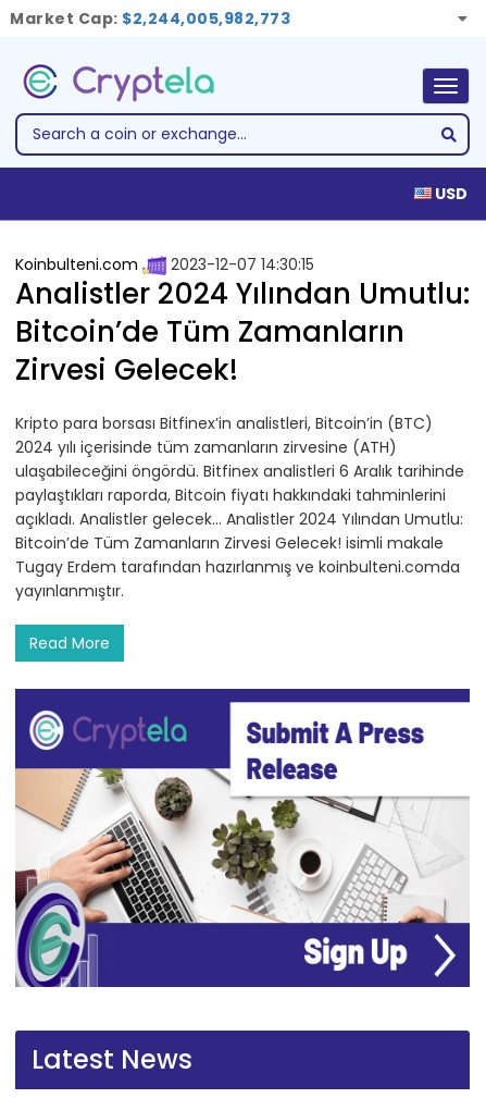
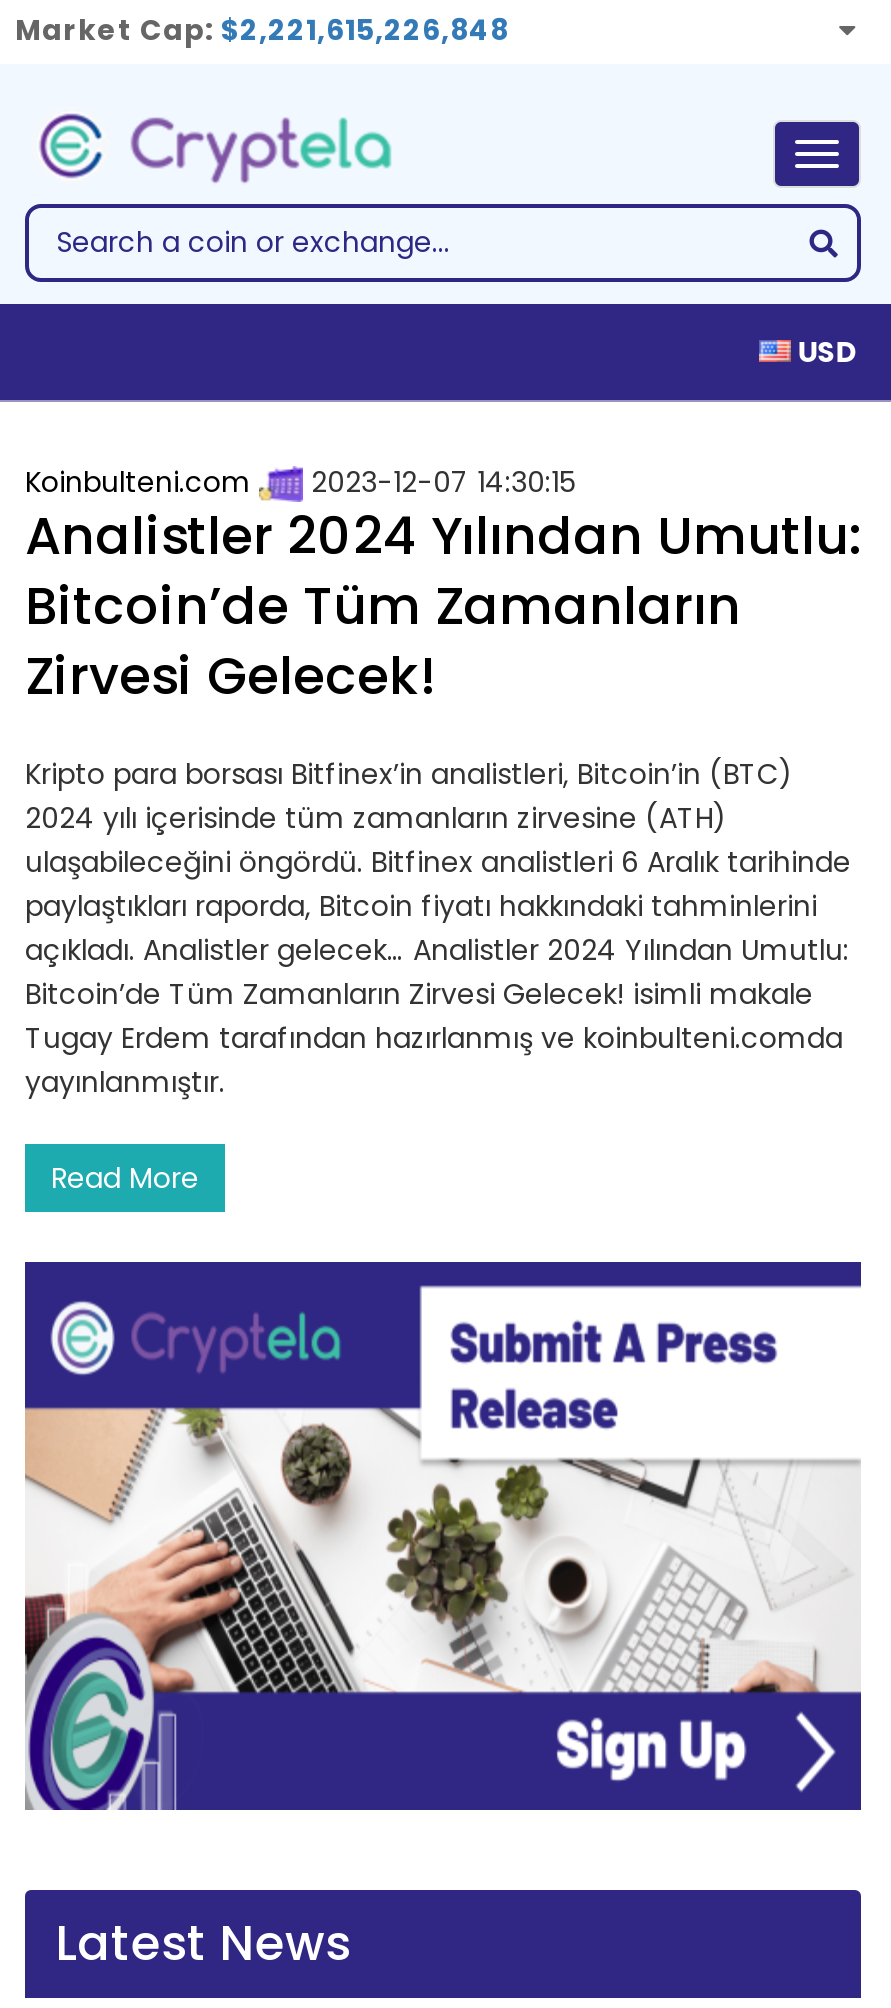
[10,8,290,29] Market Cap: $2,244,005,982,773 -> [15,10,509,50] Market Cap: $2,221,615,226,848

